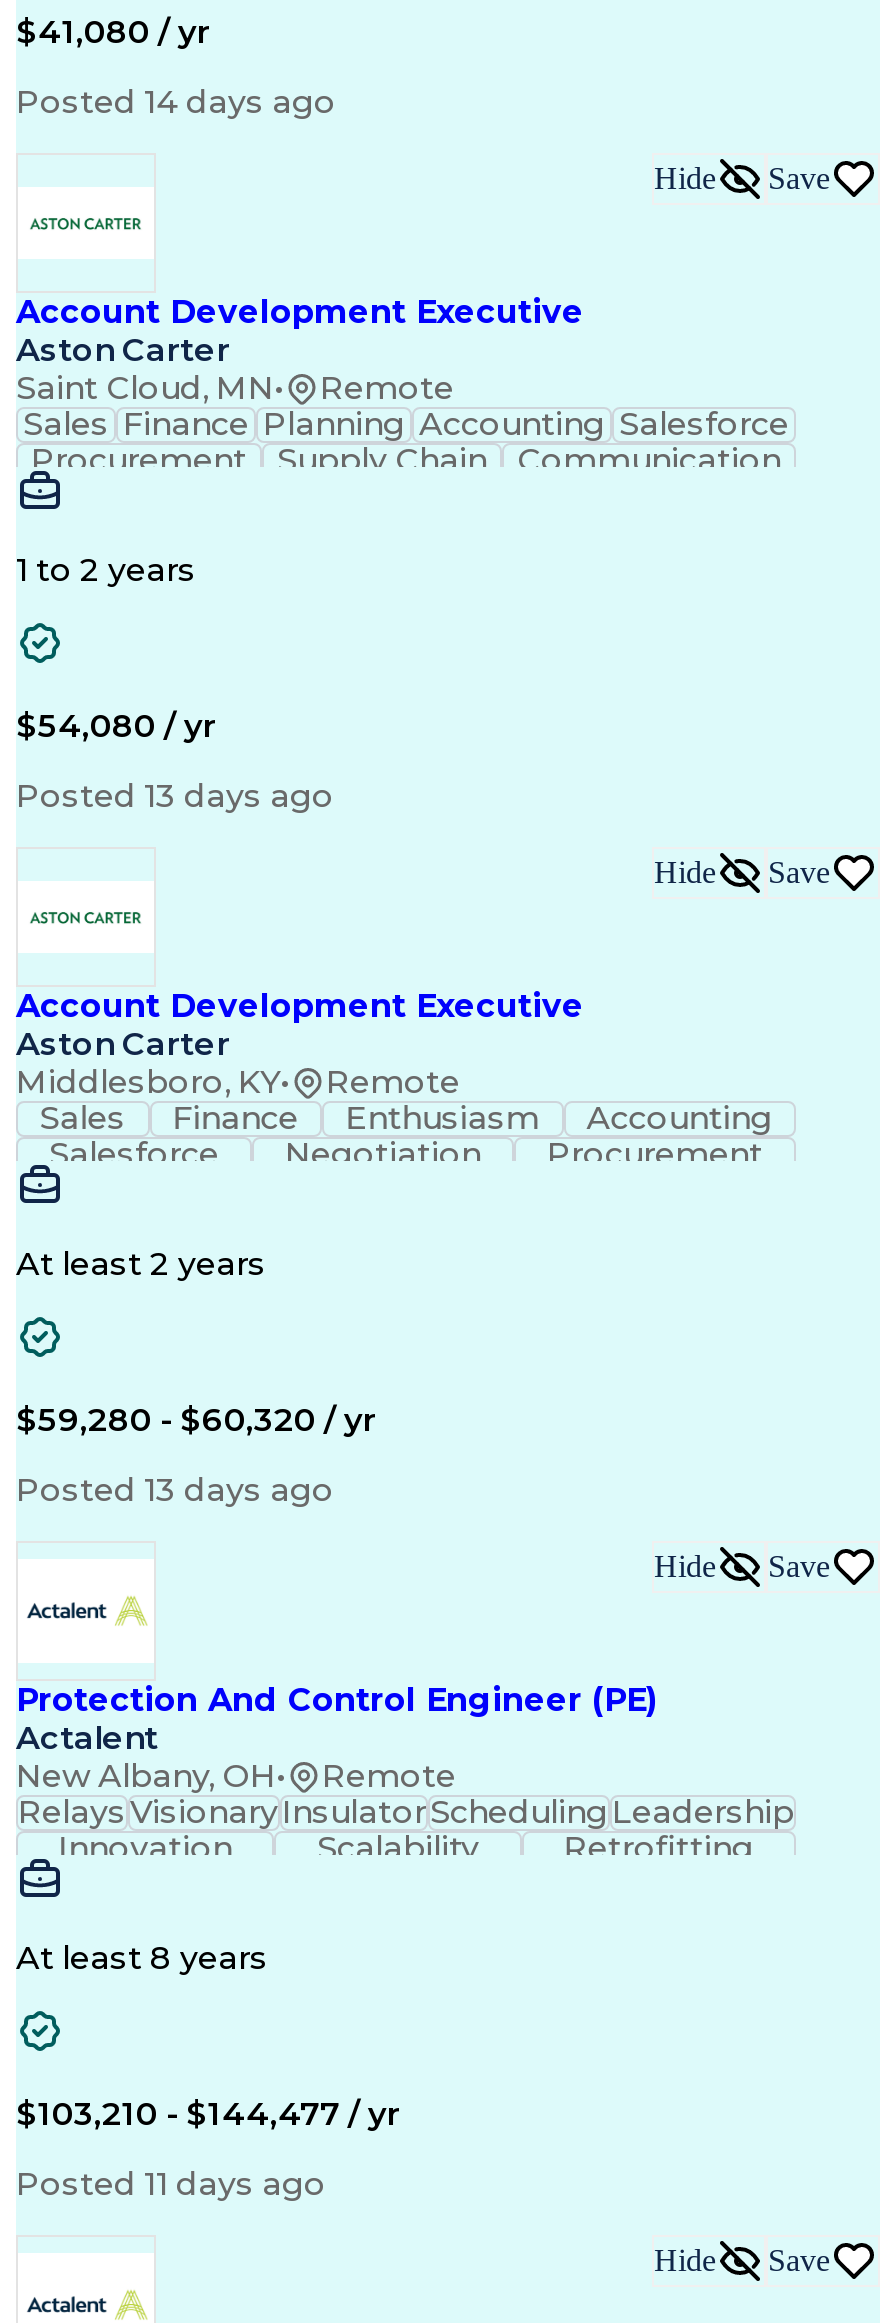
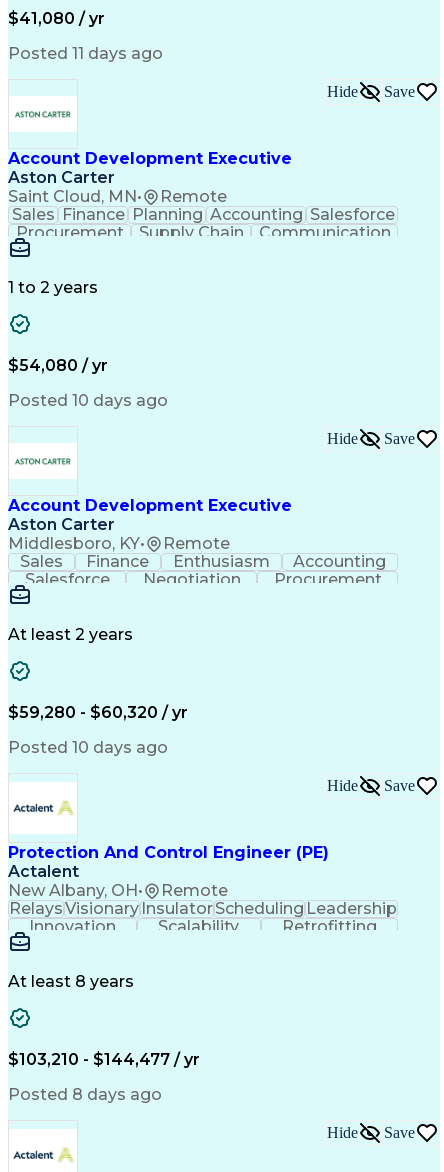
[16,83,336,121] Posted 14 days ago -> none
[16,777,334,815] Posted 13 days ago -> [8,391,168,410] Posted 10 days ago
[16,1471,334,1509] Posted 13 days ago -> [8,738,168,757] Posted 10 days ago
none -> [8,1085,162,1104] Posted 8 days ago
moved [16,2165,326,2203] -> [8,44,163,63]: Posted 11 days ago

